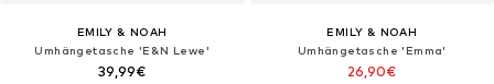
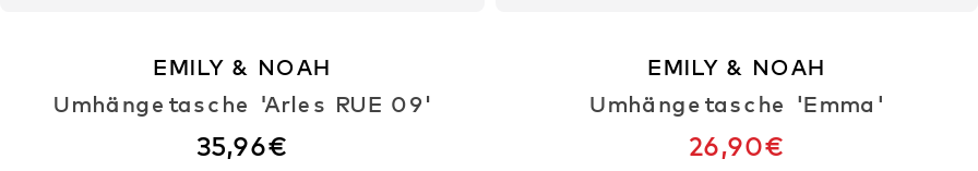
[35,43,210,79] Umhängetasche 'E&N Lewe' | 39,99€ -> [53,89,431,161] Umhängetasche 'Arles RUE 09' | 35,96€

